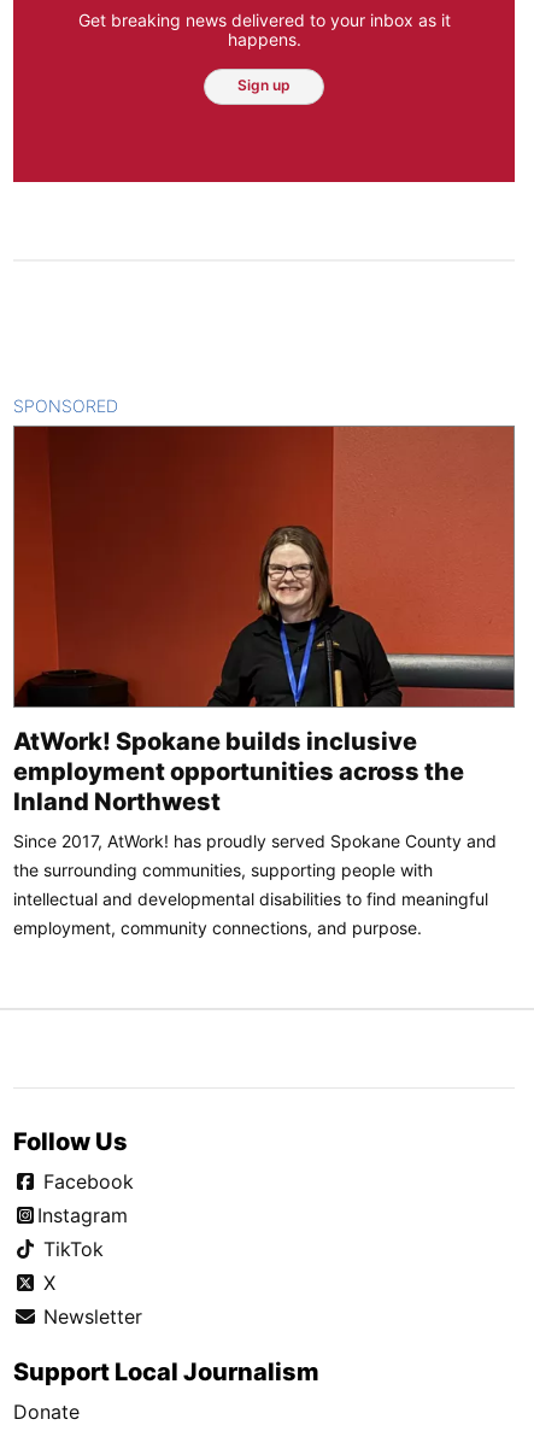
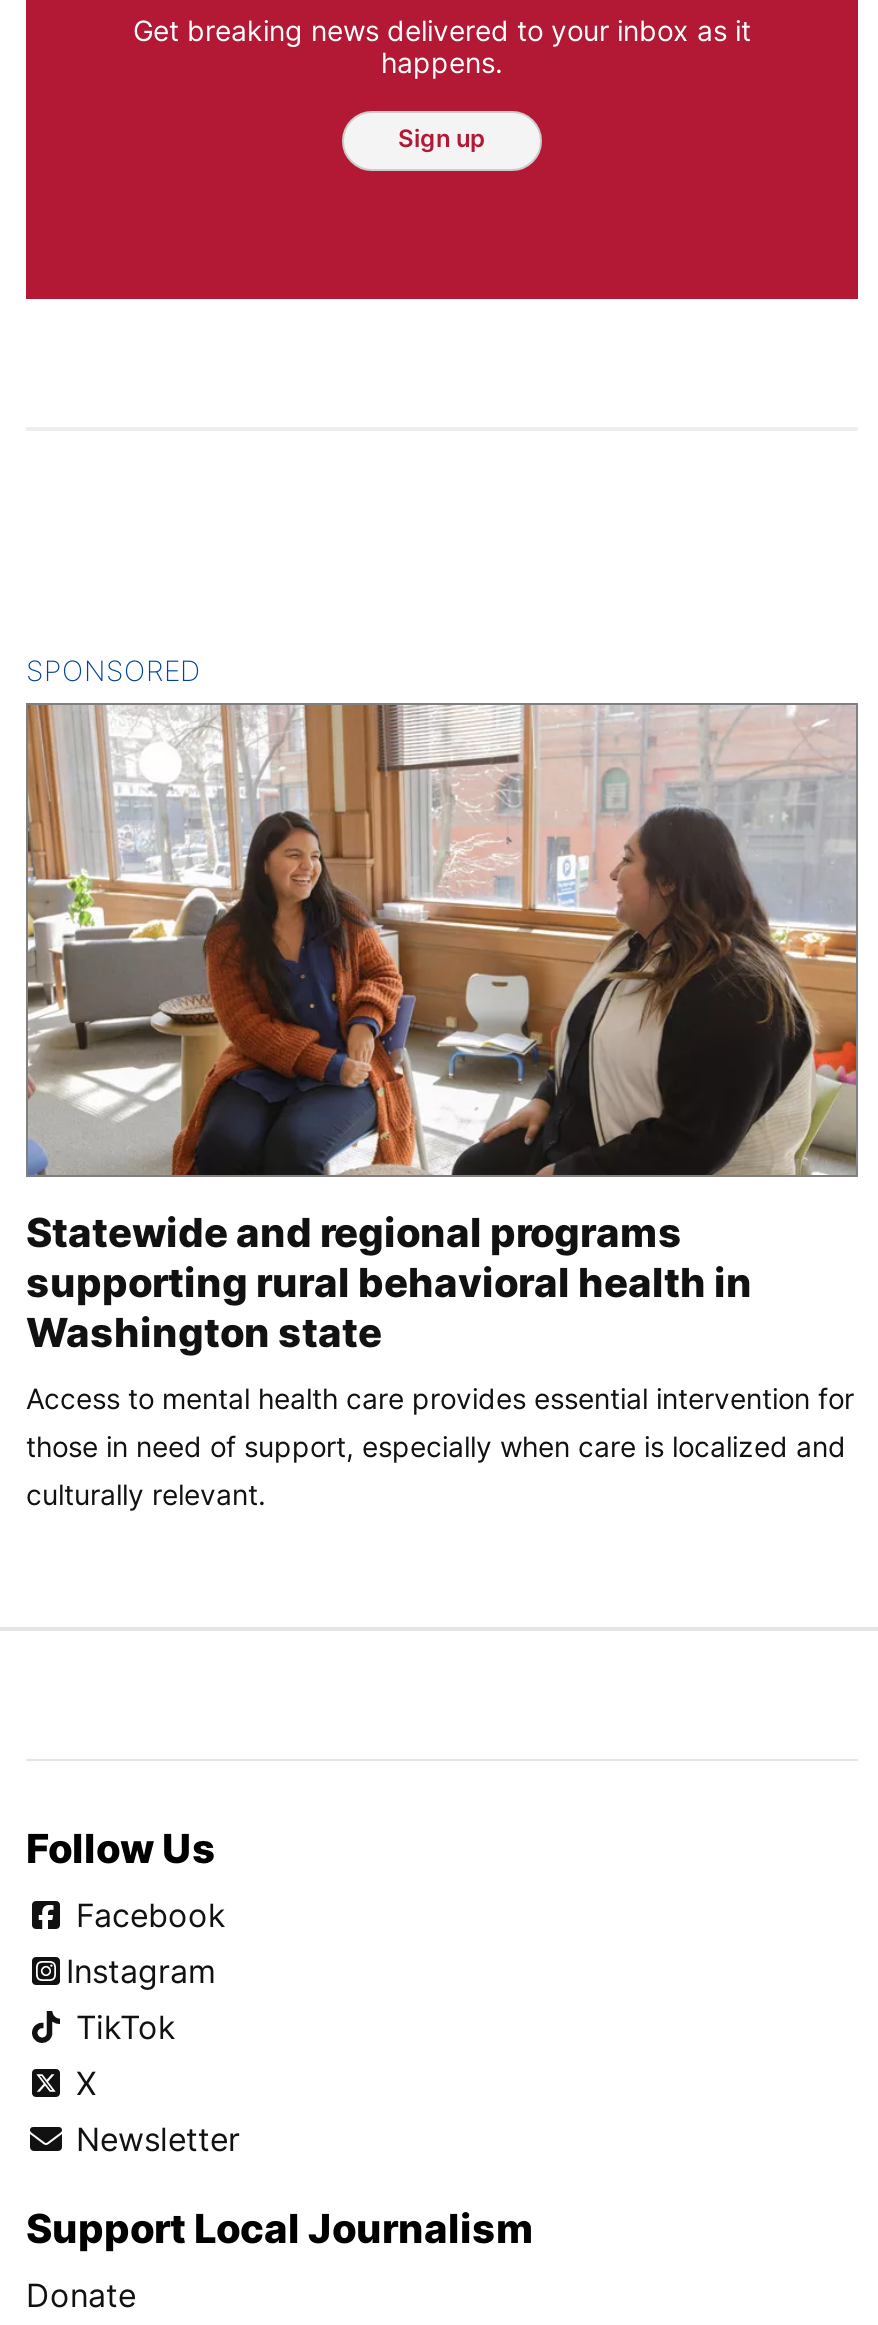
[13,426,515,817] [image] | AtWork! Spokane builds inclusive | employment opportunities across the | Inland Northwest -> [26,702,858,1357] [image] | Statewide and regional programs | supporting rural behavioral health in | Washington state
[13,831,497,939] Since 2017, AtWork! has proudly served Spokane County and | the surrounding communities, supporting people with | intellectual and developmental disabilities to find meaningful | employment, community connections, and purpose. -> [26,1381,854,1511] Access to mental health care provides essential intervention for | those in need of support, especially when care is localized and | culturally relevant.

